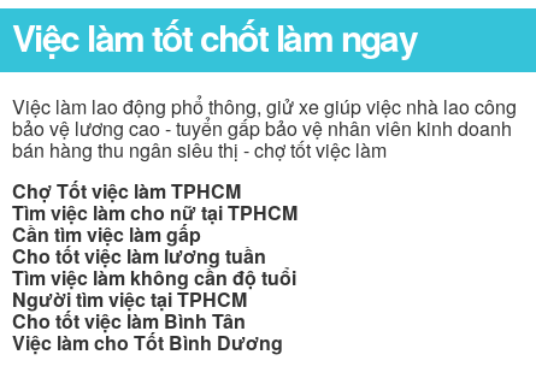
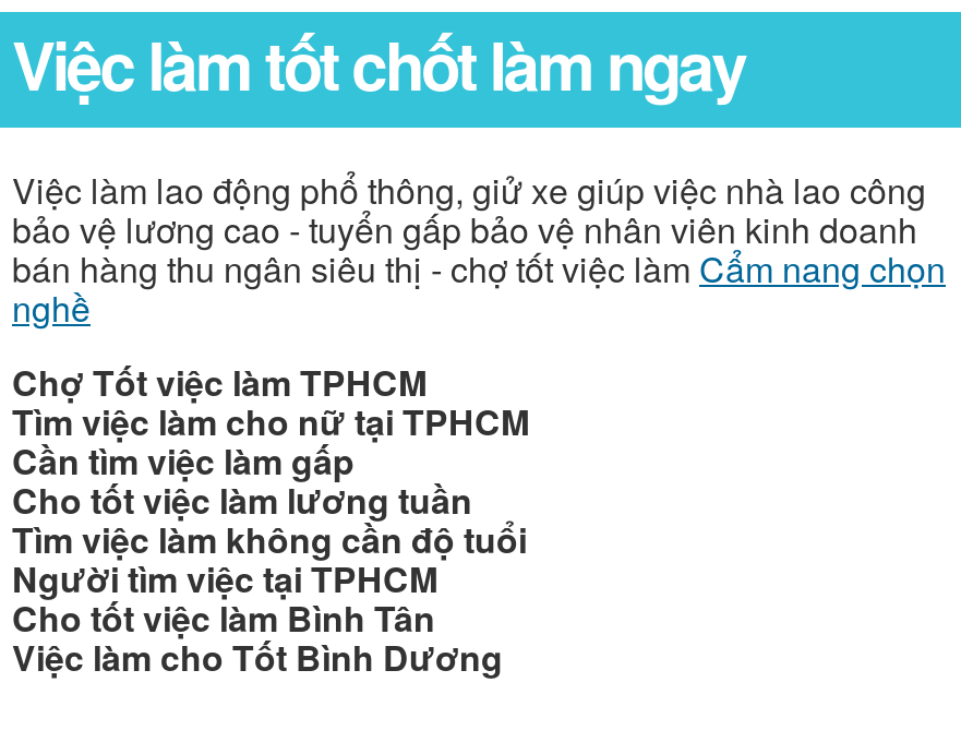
[12,136,387,164] bán hàng thu ngân siêu thị - chợ tốt việc làm -> [12,243,946,333] bán hàng thu ngân siêu thị - chợ tốt việc làmCẩm nang chọn | nghề

